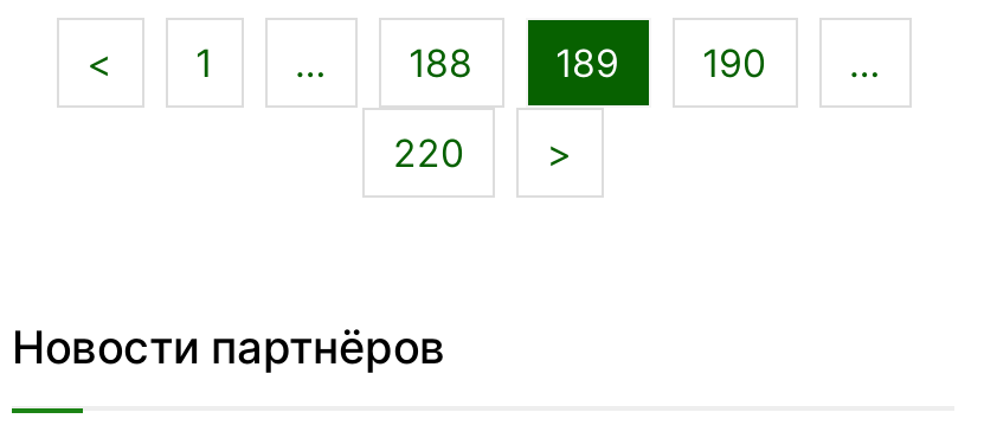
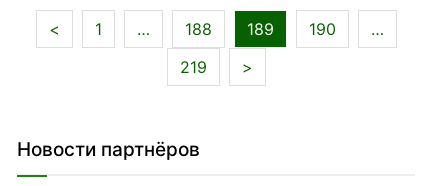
[393,128,464,175] 220 -> [179,57,206,77] 219

